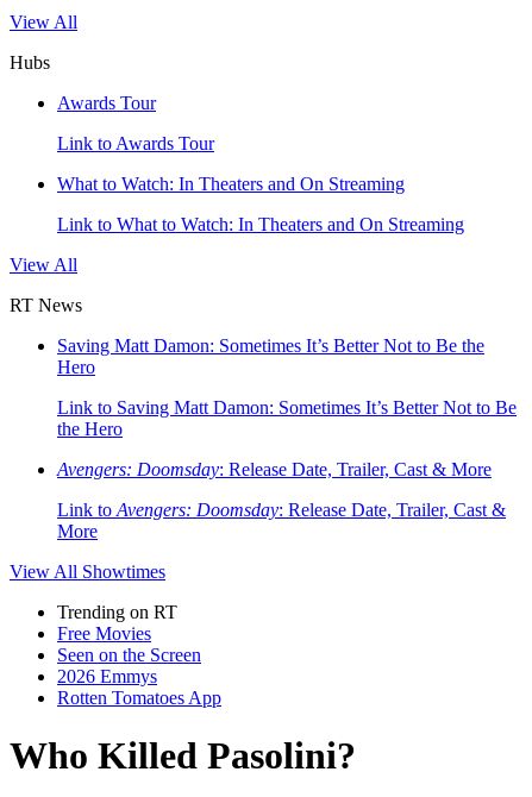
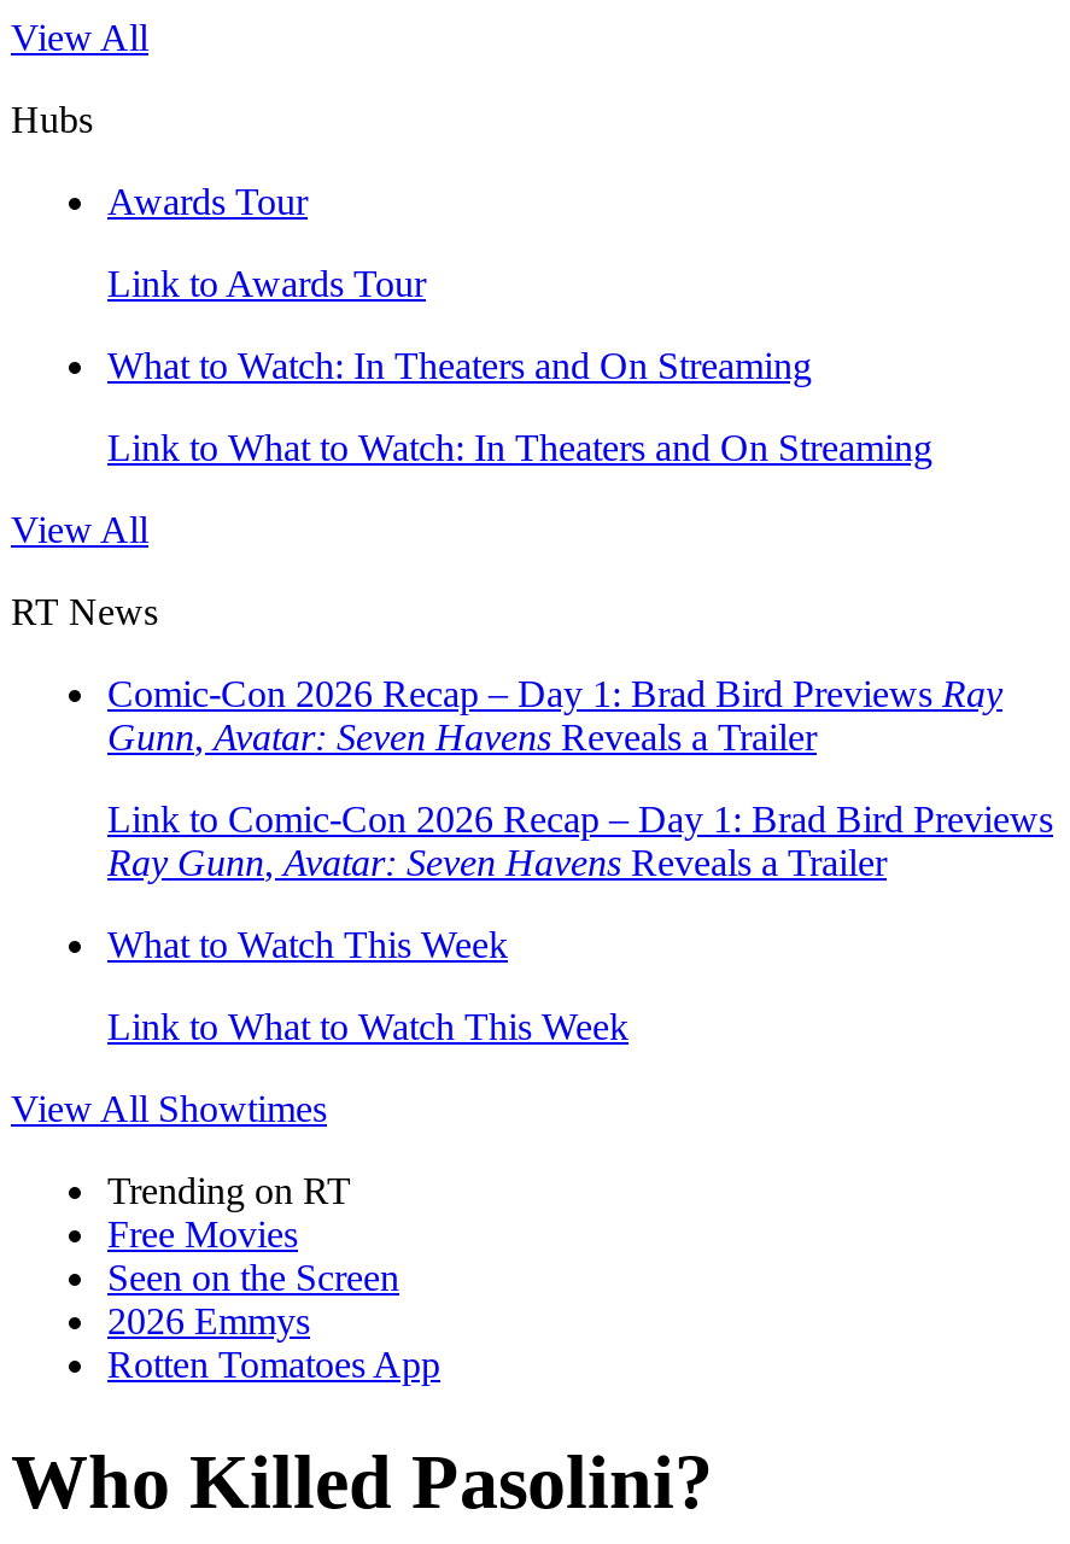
[57,335,484,377] Saving Matt Damon: Sometimes It’s Better Not to Be the | Hero -> [107,673,1002,758] Comic-Con 2026 Recap – Day 1: Brad Bird Previews Ray | Gunn, Avatar: Seven Havens Reveals a Trailer
[57,397,517,439] Link to Saving Matt Damon: Sometimes It’s Better Not to Be | the Hero -> [107,799,1053,883] Link to Comic-Con 2026 Recap – Day 1: Brad Bird Previews | Ray Gunn, Avatar: Seven Havens Reveals a Trailer
[57,459,492,479] Avengers: Doomsday: Release Date, Trailer, Cast & More -> [107,924,508,965] What to Watch This Week
[57,500,506,541] Link to Avengers: Doomsday: Release Date, Trailer, Cast & | More -> [107,1006,628,1047] Link to What to Watch This Week

